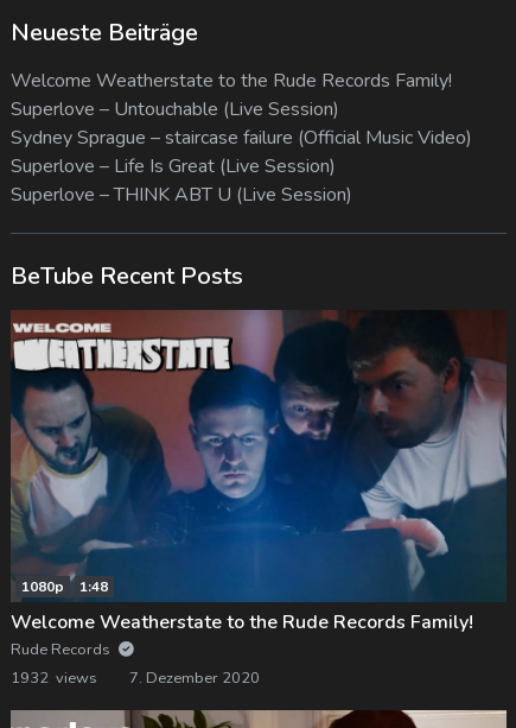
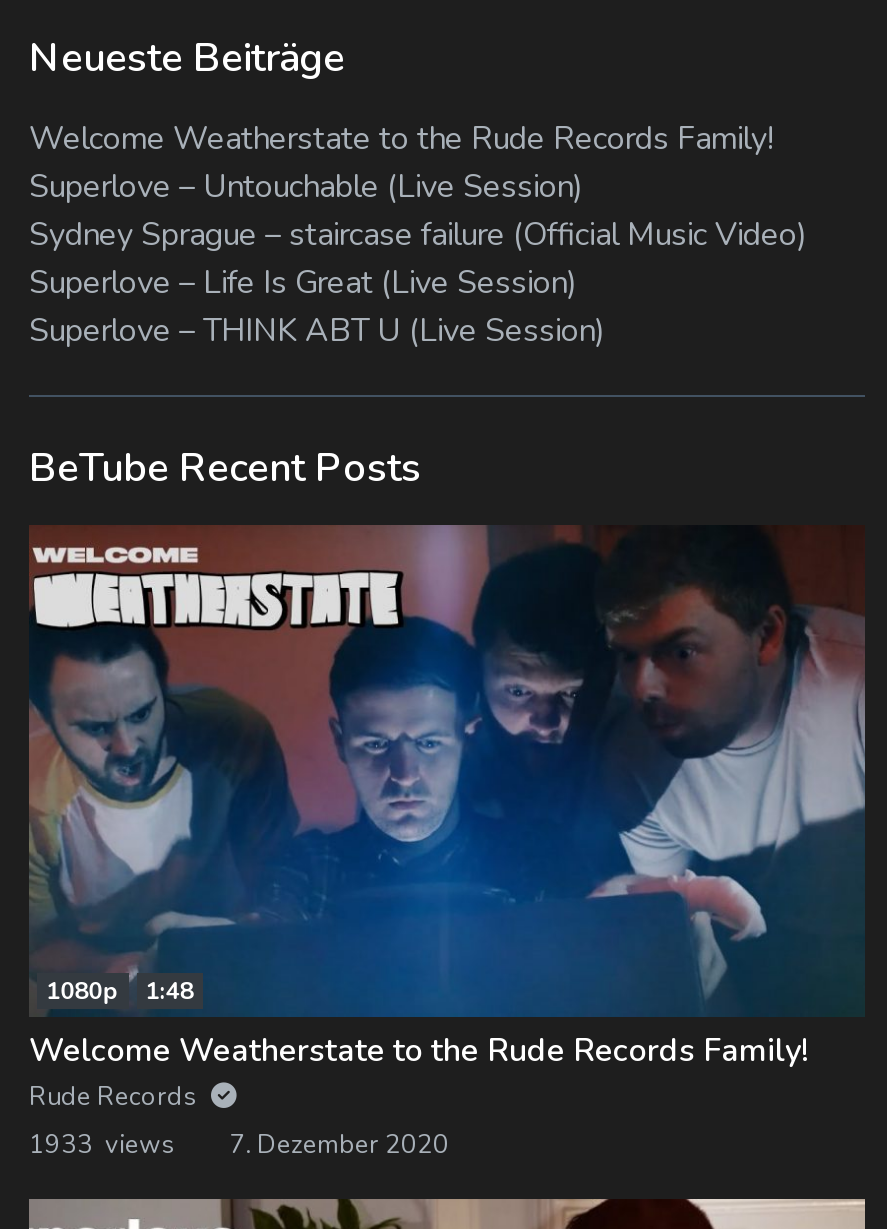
[11,667,260,688] 1932 views 7. Dezember 2020 -> [29,1126,449,1162] 1933 views 7. Dezember 2020

